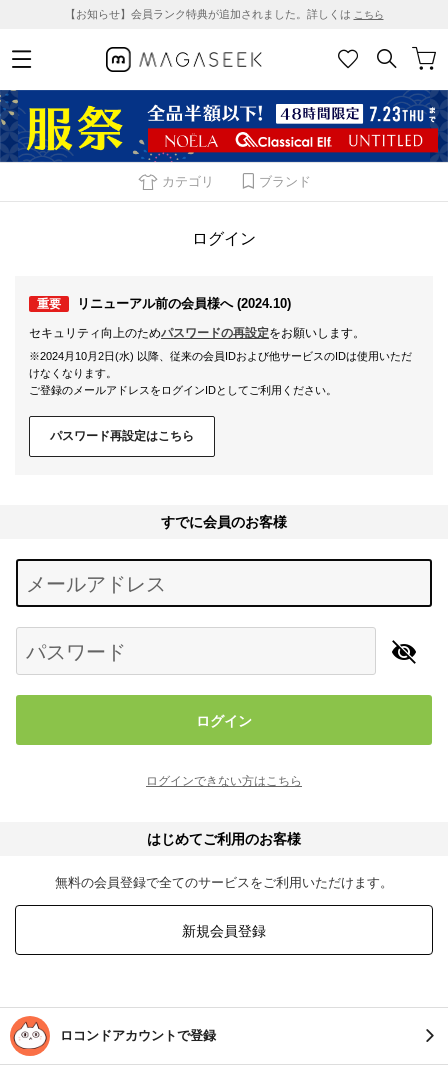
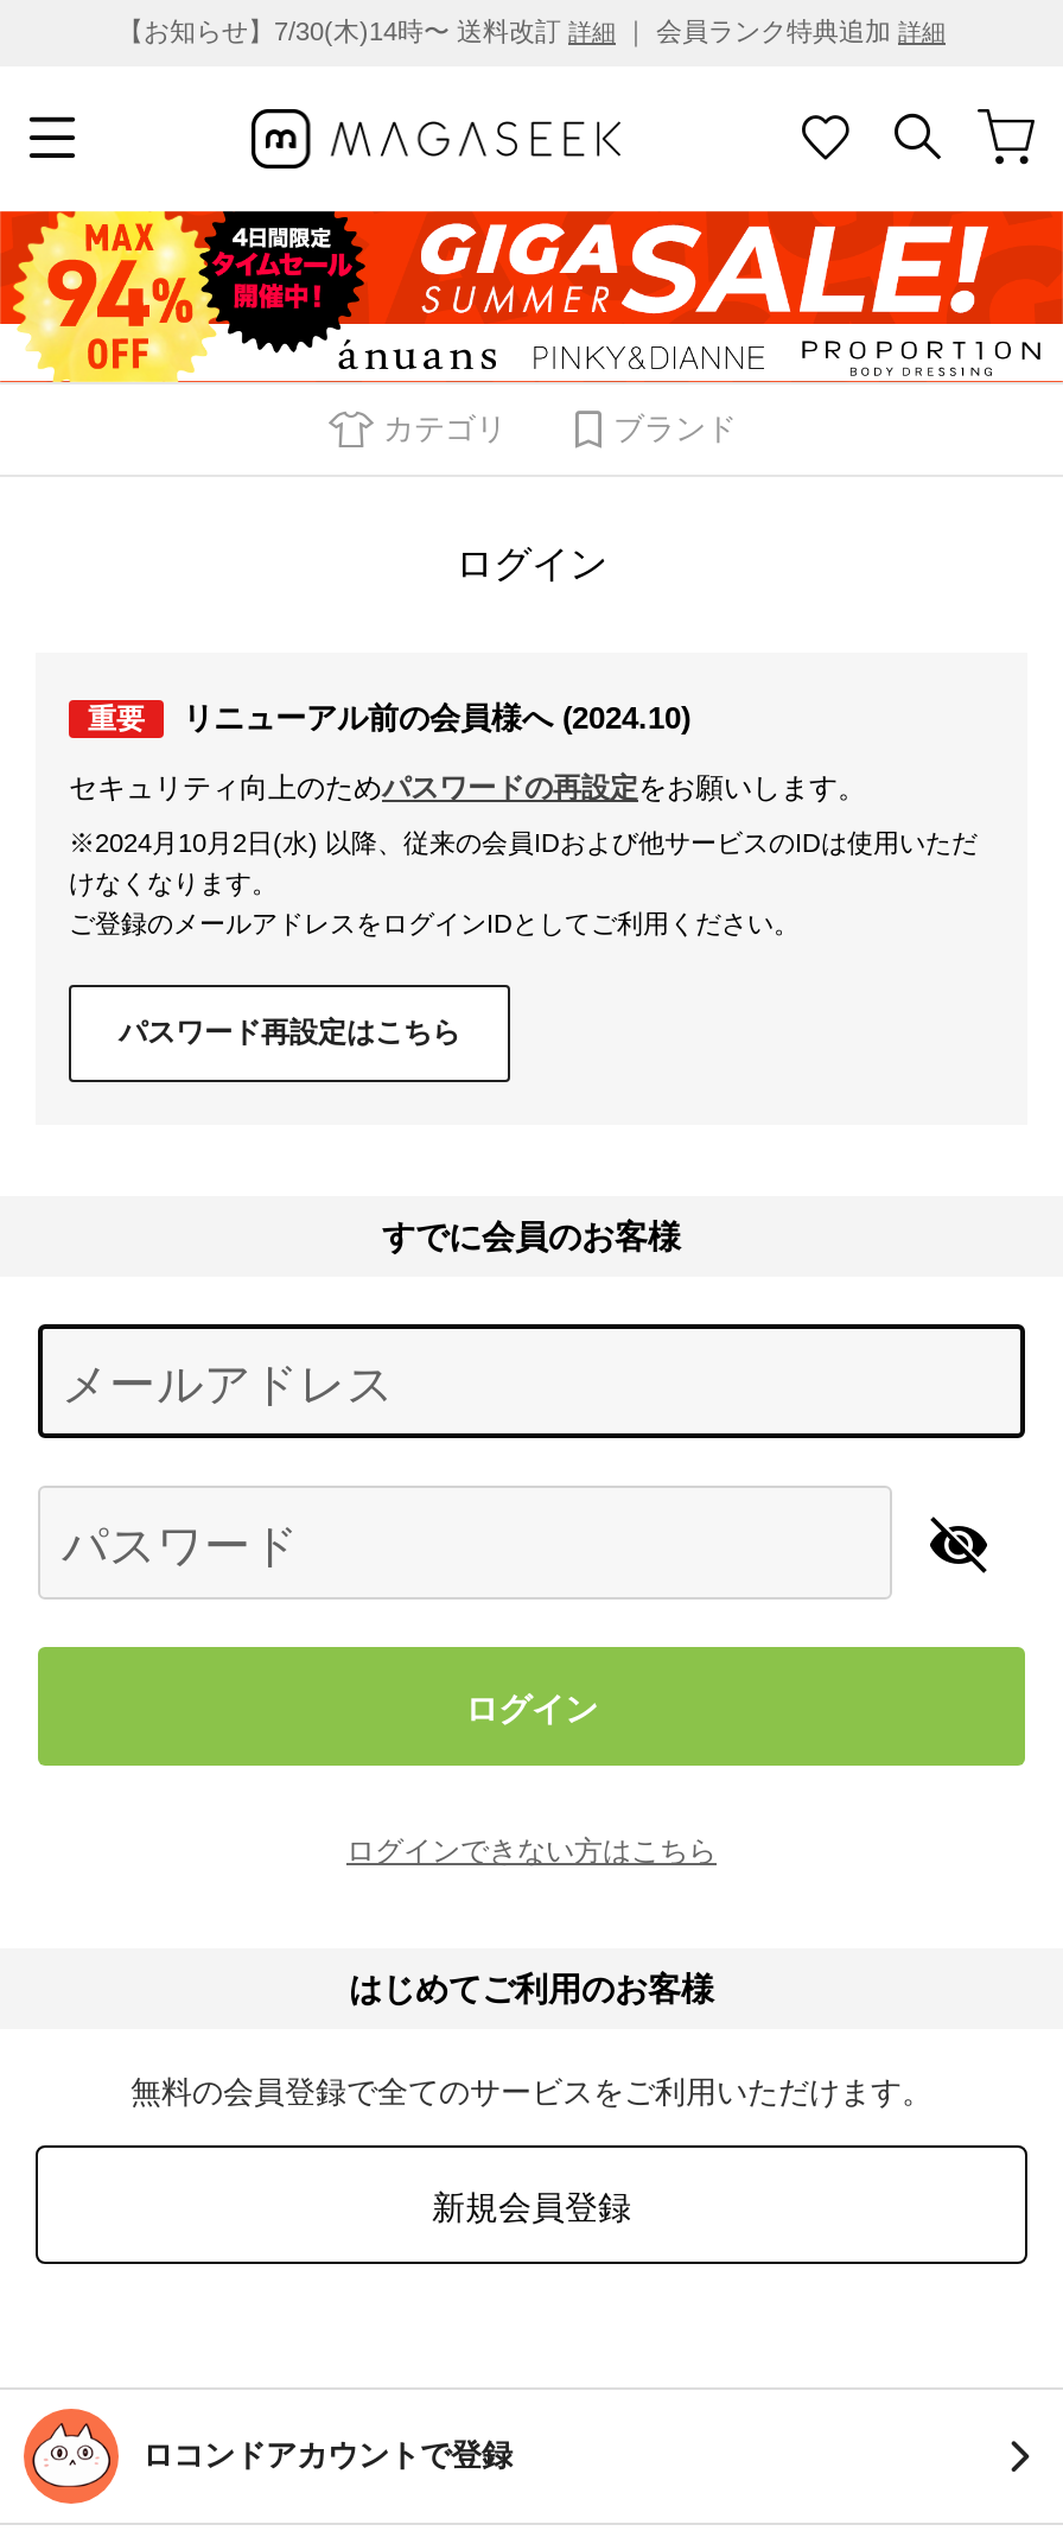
[64,8,383,20] 【お知らせ】会員ランク特典が追加されました。詳しくはこちら -> [117,17,946,45] 【お知らせ】7/30(木)14時〜 送料改訂詳細｜ 会員ランク特典追加詳細
[3,89,445,163] [image] -> [7,209,1056,384] [image]

